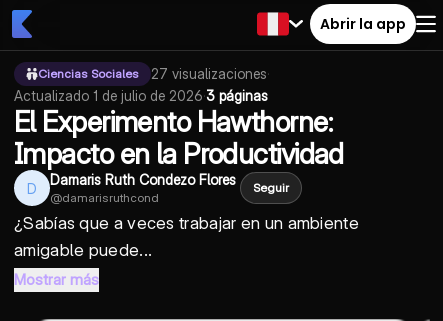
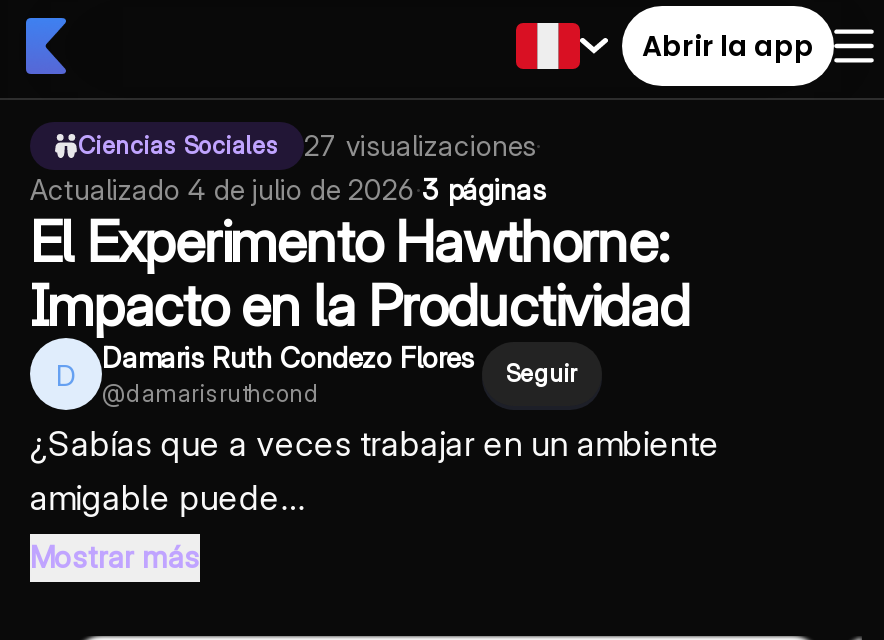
[14,87,268,104] Actualizado 1 de julio de 2026 · 3 páginas -> [30,172,546,206] Actualizado 4 de julio de 2026 · 3 páginas

